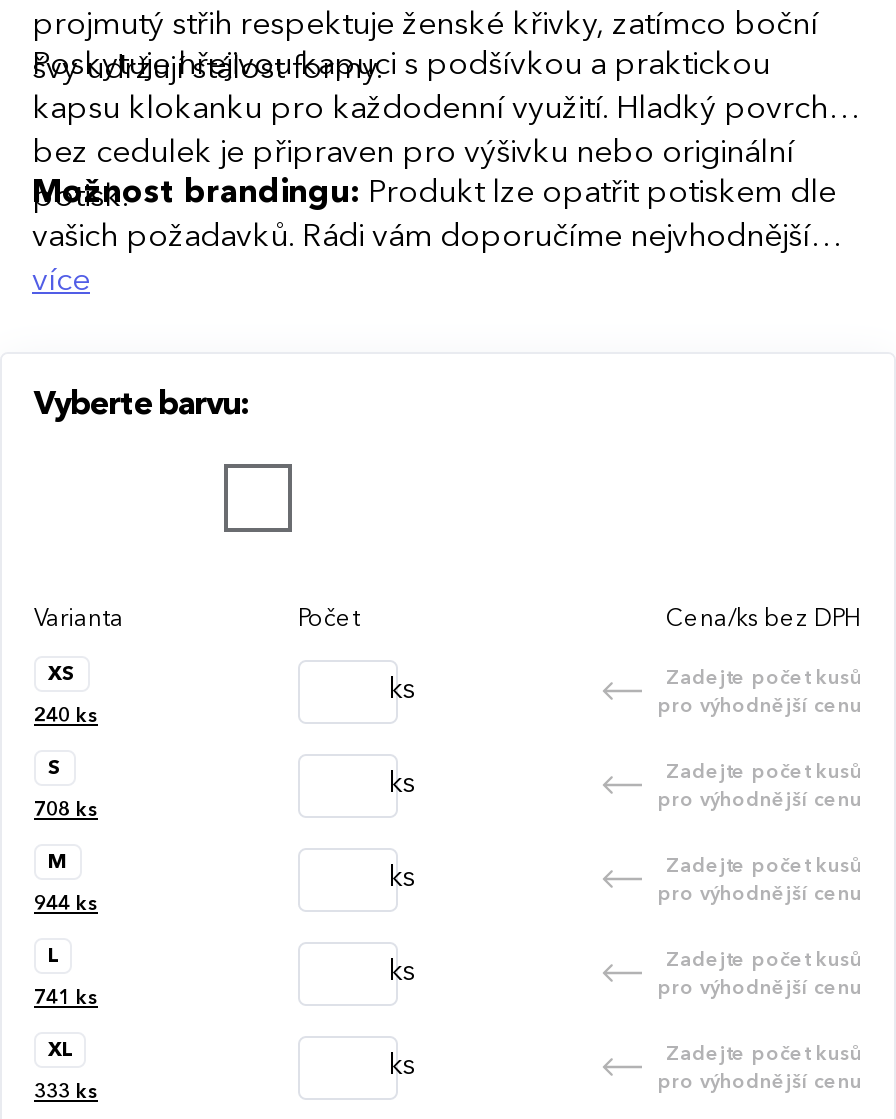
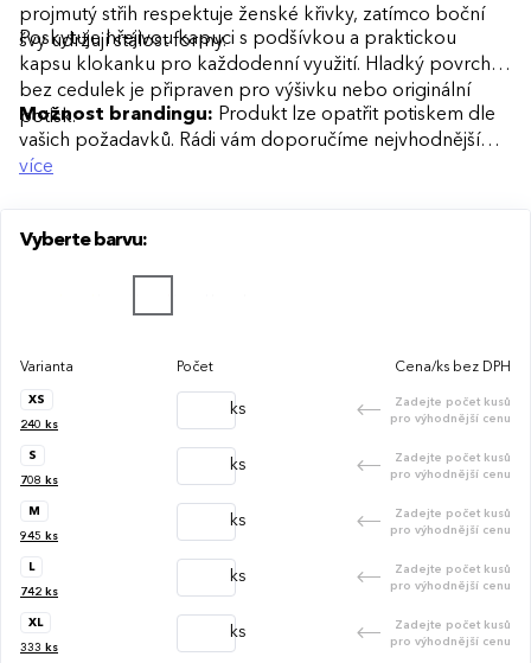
[34,894,98,914] 944 ks -> [20,530,58,542] 945 ks
[34,988,98,1008] 741 ks -> [20,586,58,598] 742 ks

